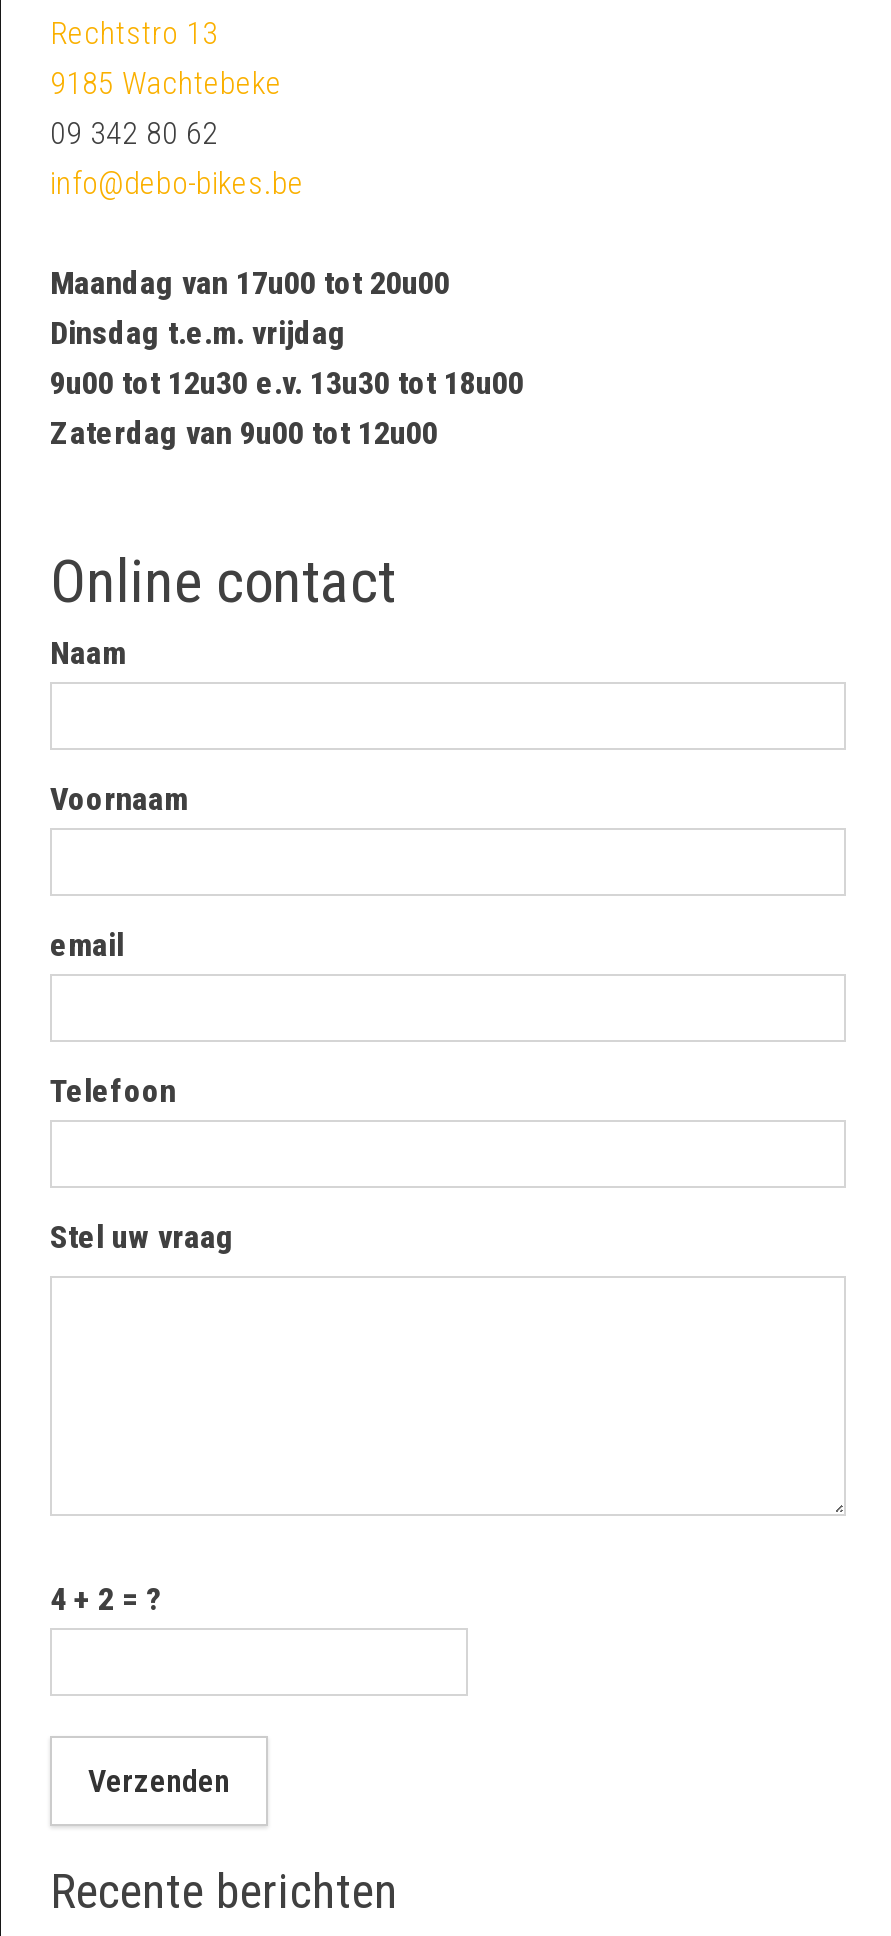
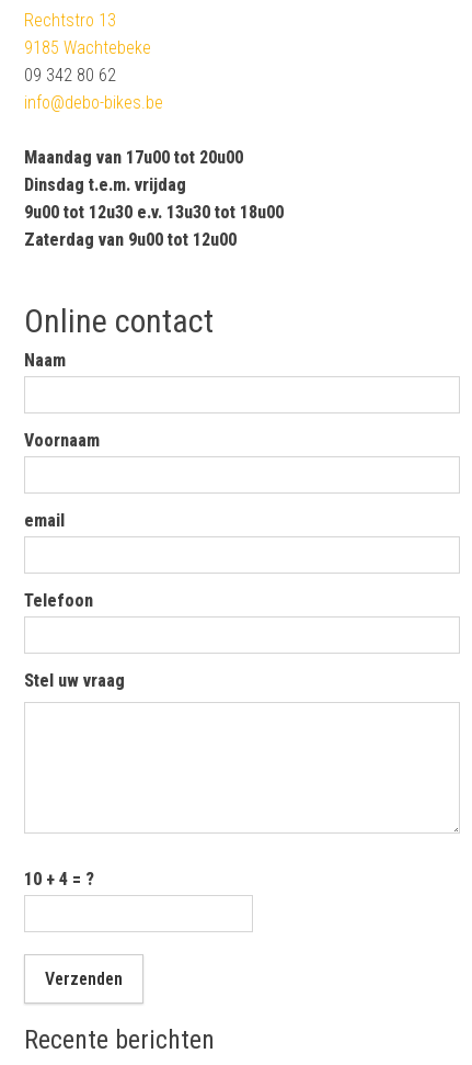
[50,1580,162,1618] 4 + 2 = ? -> [24,869,94,890] 10 + 4 = ?

